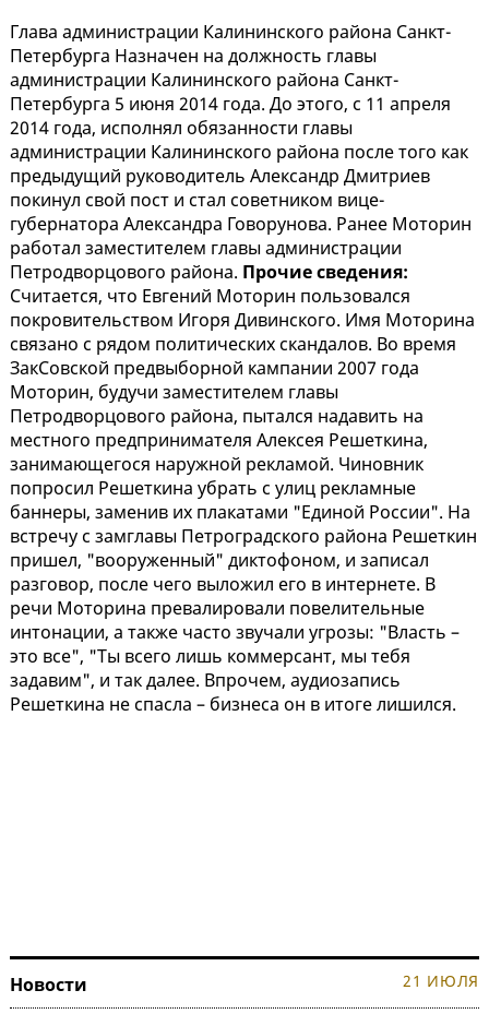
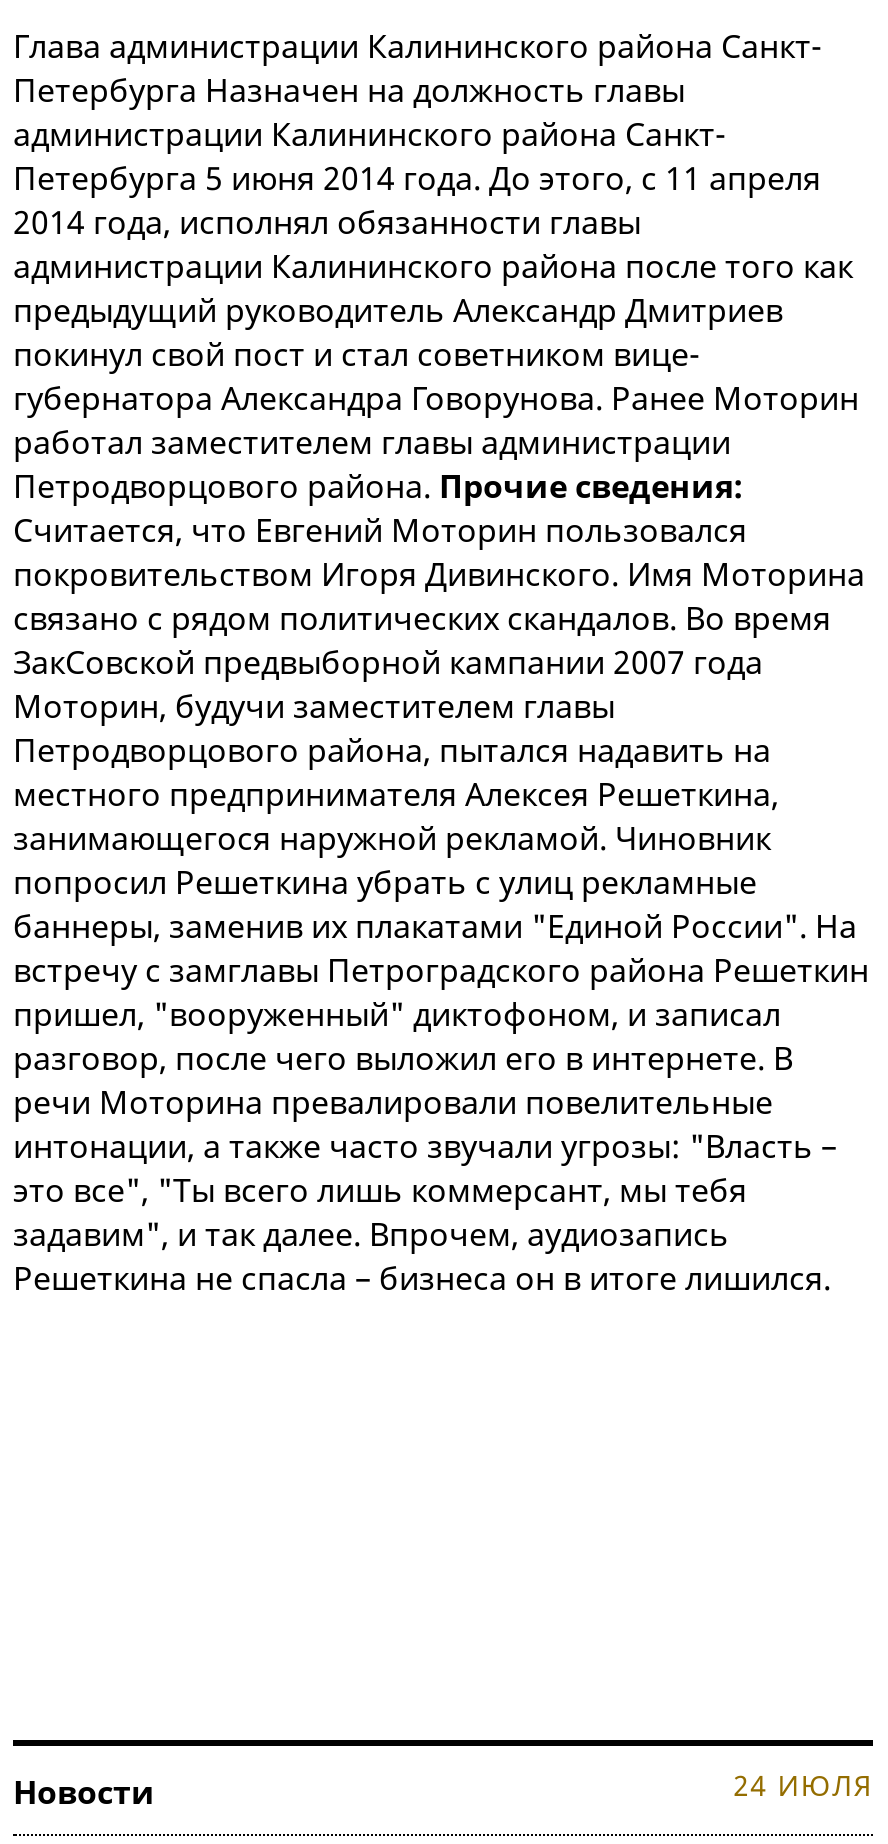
[403,970,479,991] 21 ИЮЛЯ -> [733,1766,873,1804] 24 ИЮЛЯ

